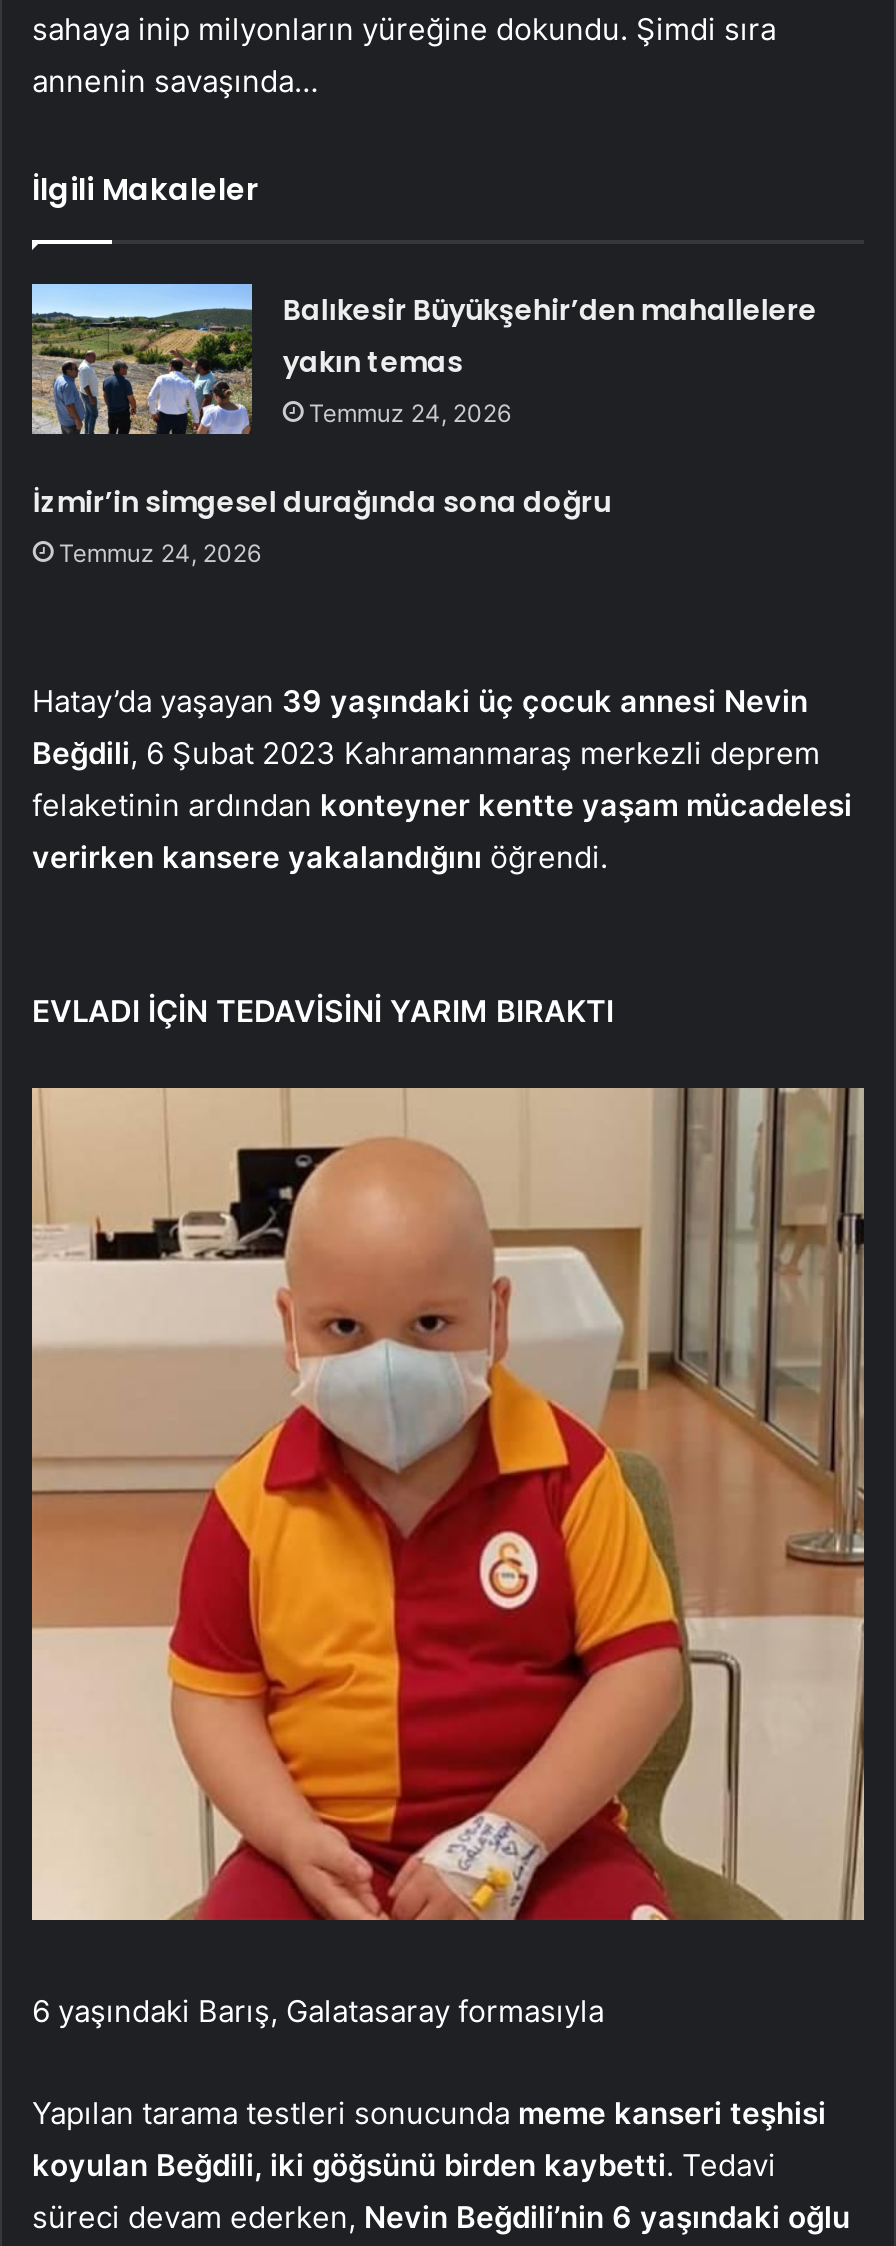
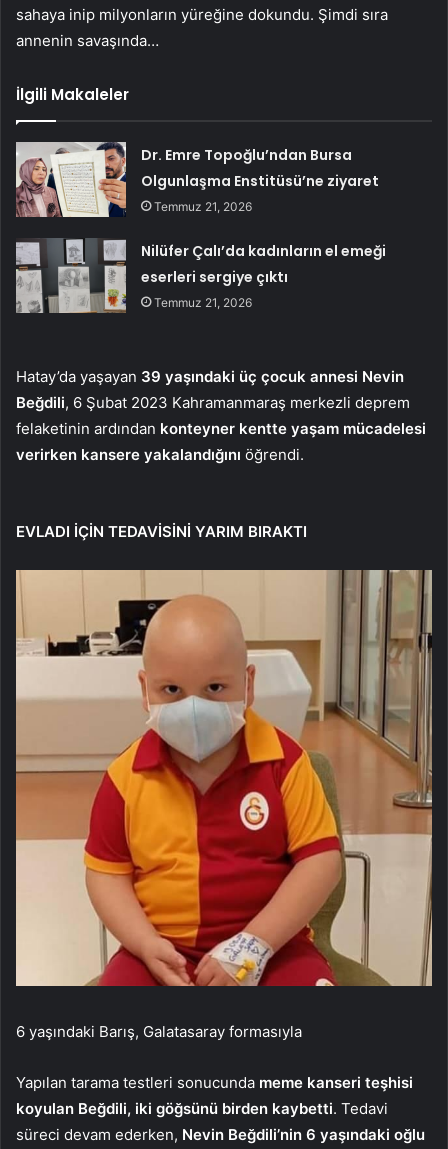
[32,282,817,436] [image] | Balıkesir Büyükşehir’den mahallelere | yakın temas | Temmuz 24, 2026 -> [15,141,379,218] [image] | Dr. Emre Topoğlu’ndan Bursa | Olgunlaşma Enstitüsü’ne ziyaret | Temmuz 21, 2026
[33,483,611,569] İzmir’in simgesel durağında sona doğru | Temmuz 24, 2026 -> [141,241,386,310] Nilüfer Çalı’da kadınların el emeği | eserleri sergiye çıktı | Temmuz 21, 2026

